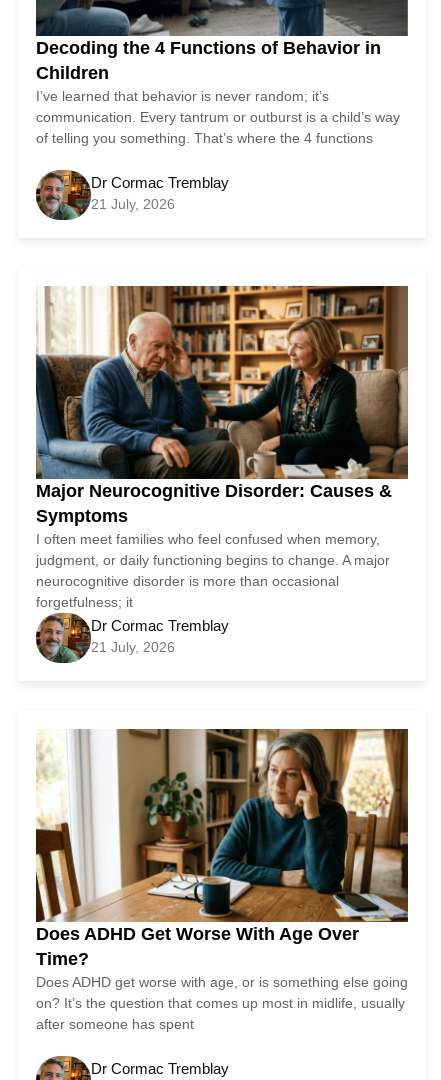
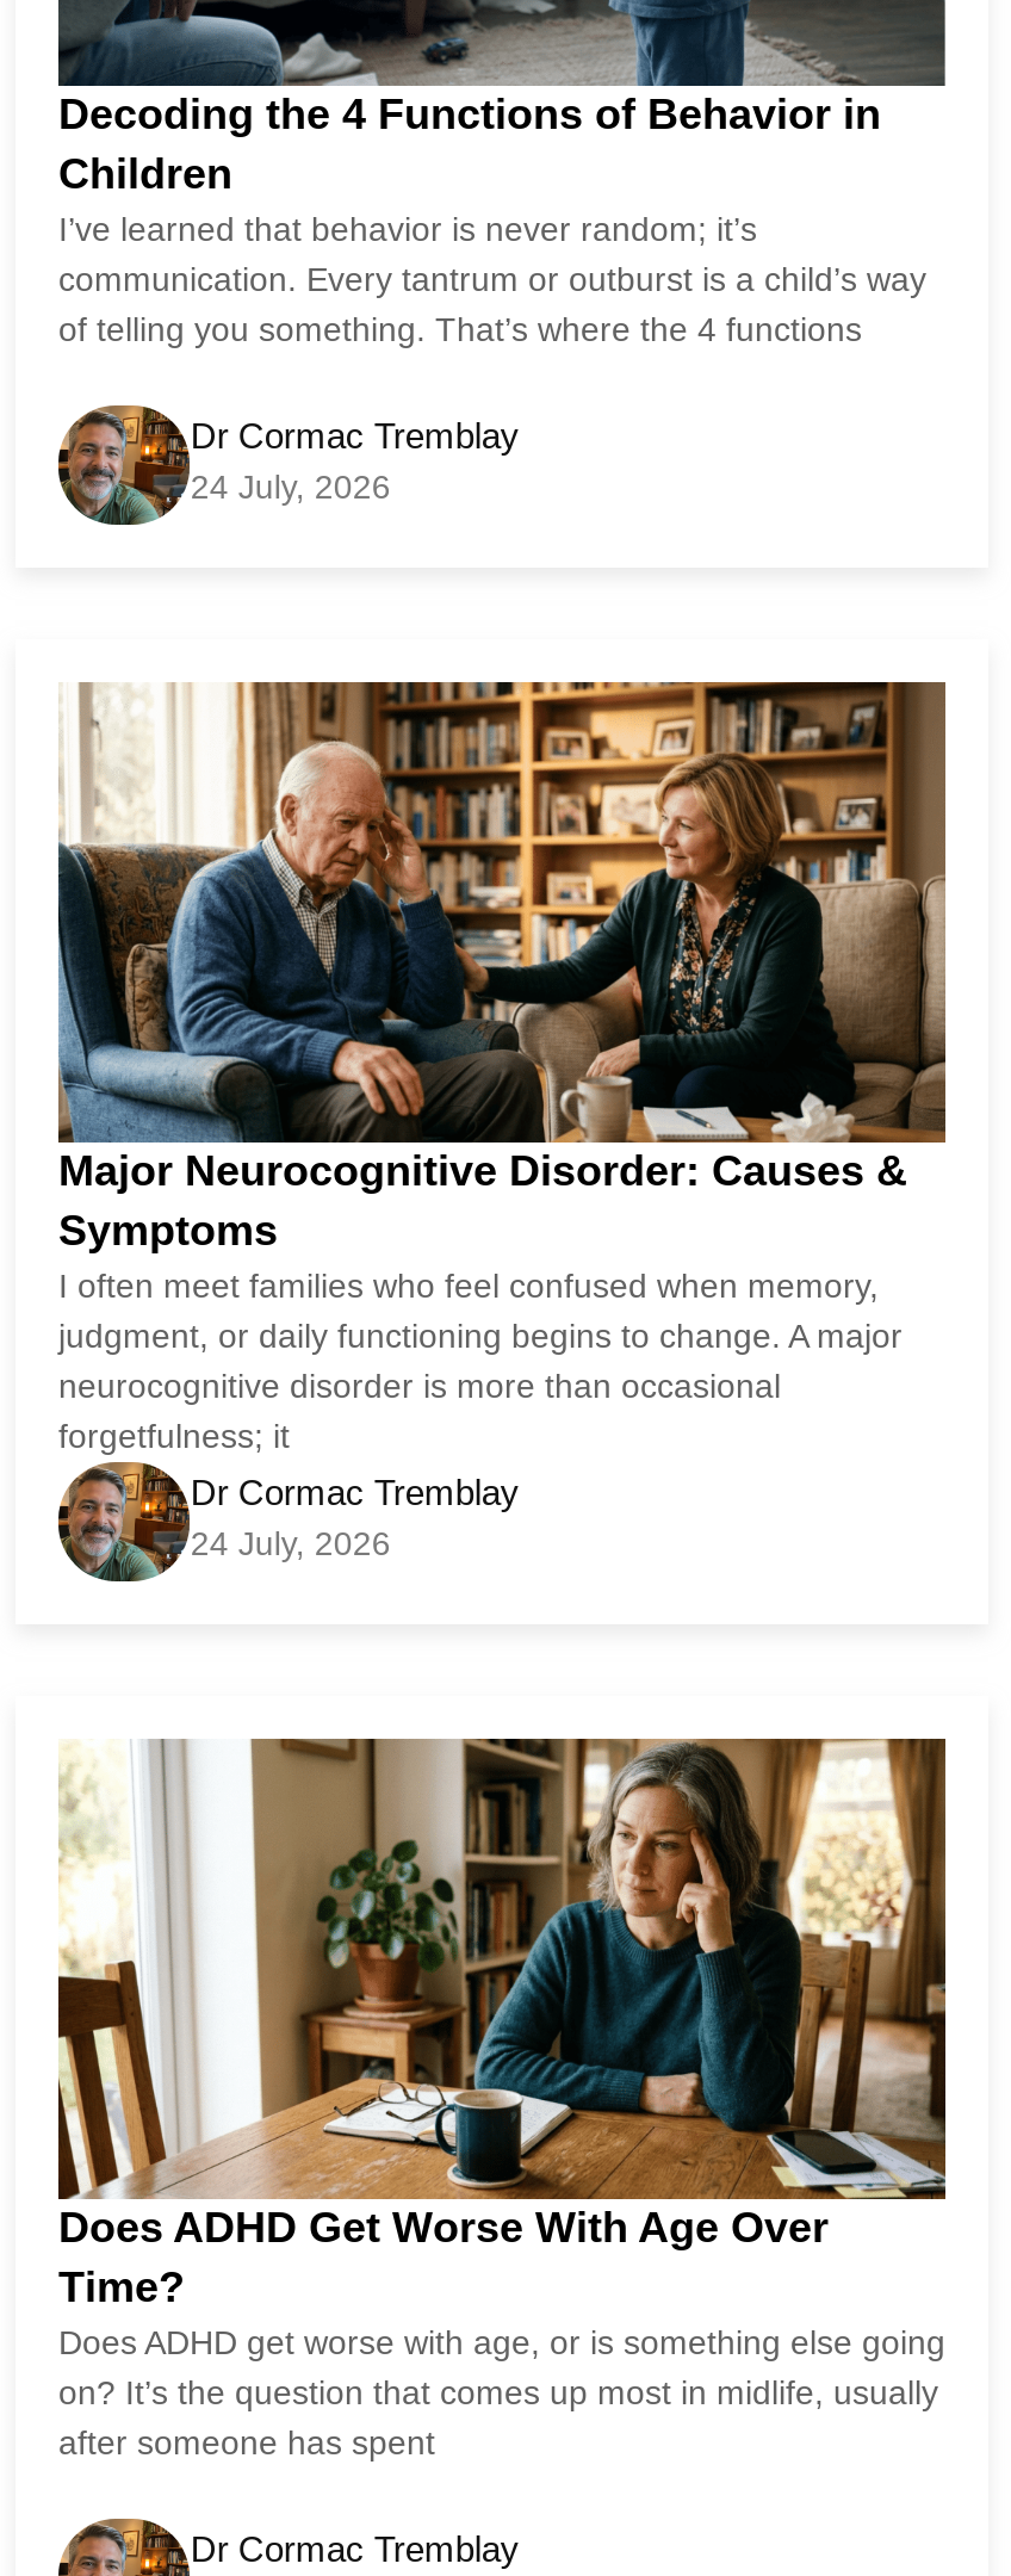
[91,196,175,212] 21 July, 2026 -> [190,467,391,505] 24 July, 2026
[91,639,175,655] 21 July, 2026 -> [190,1523,391,1561] 24 July, 2026

